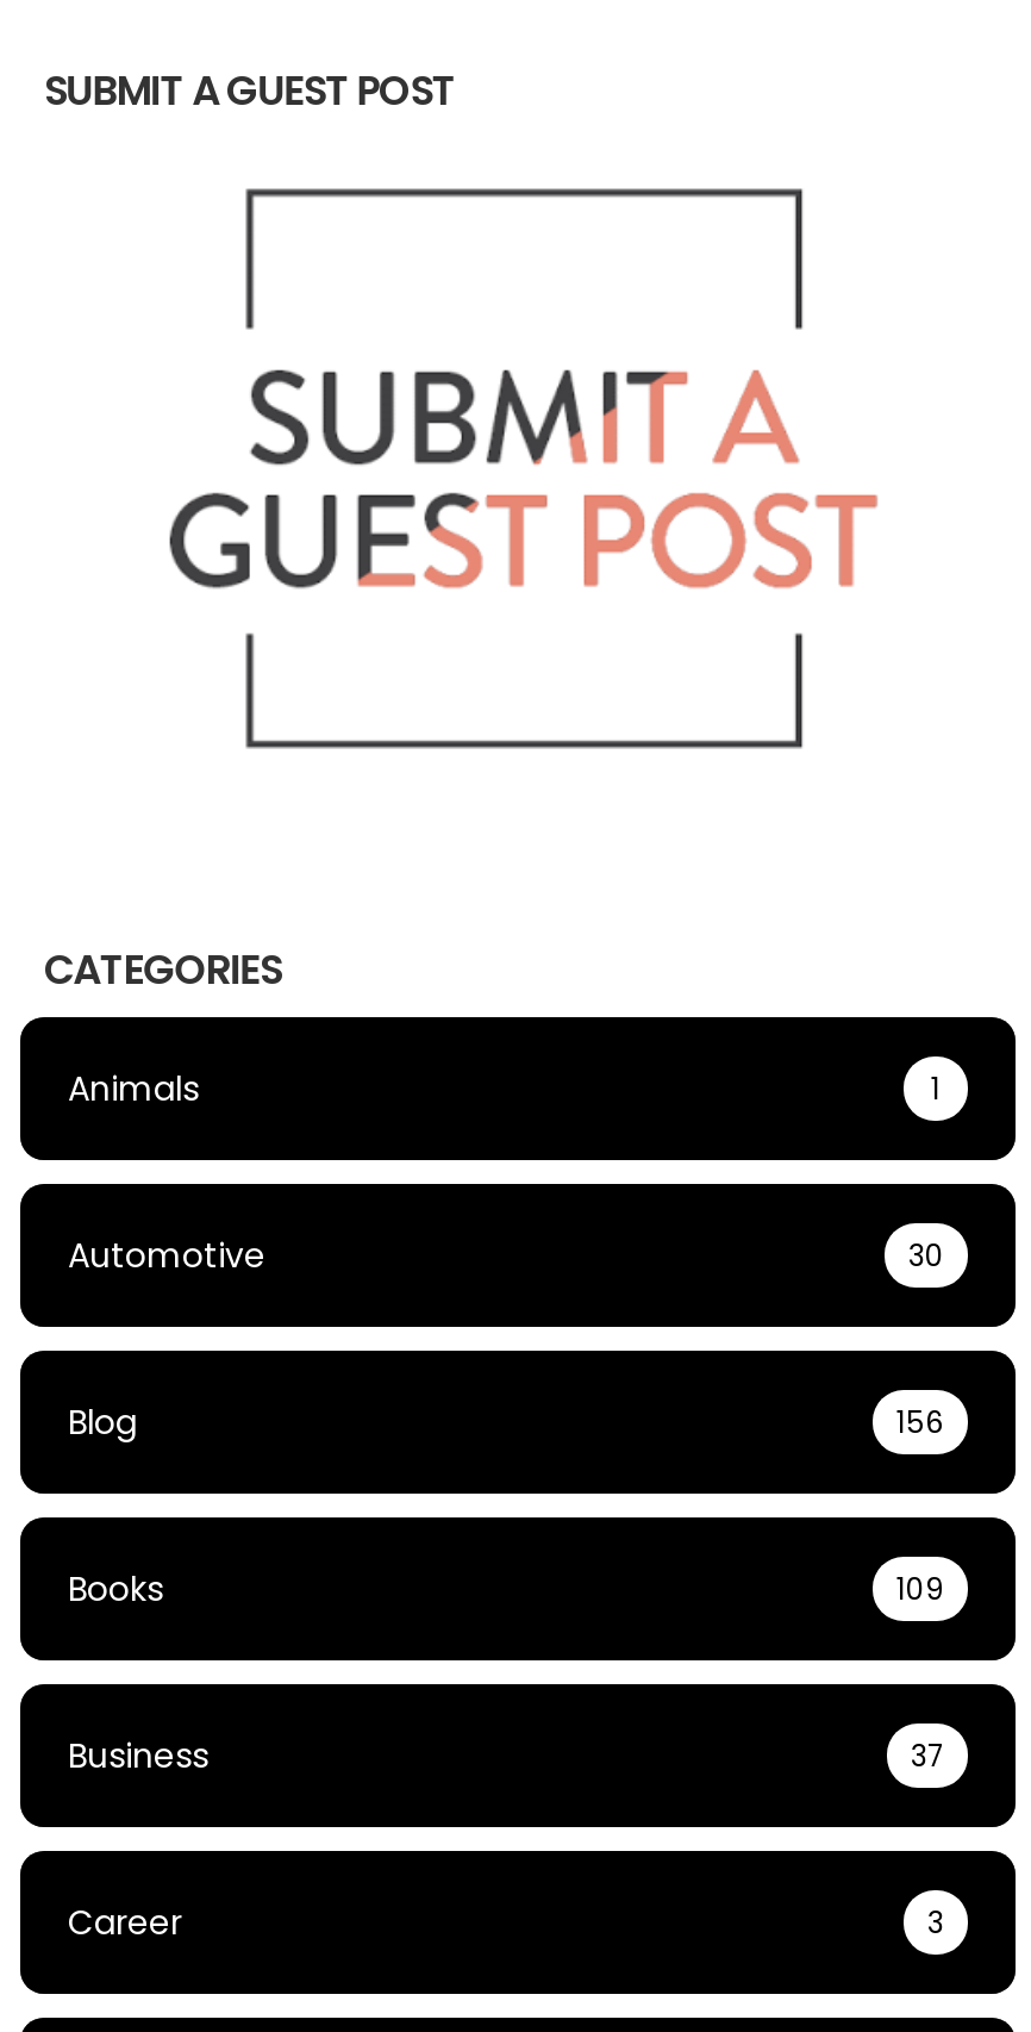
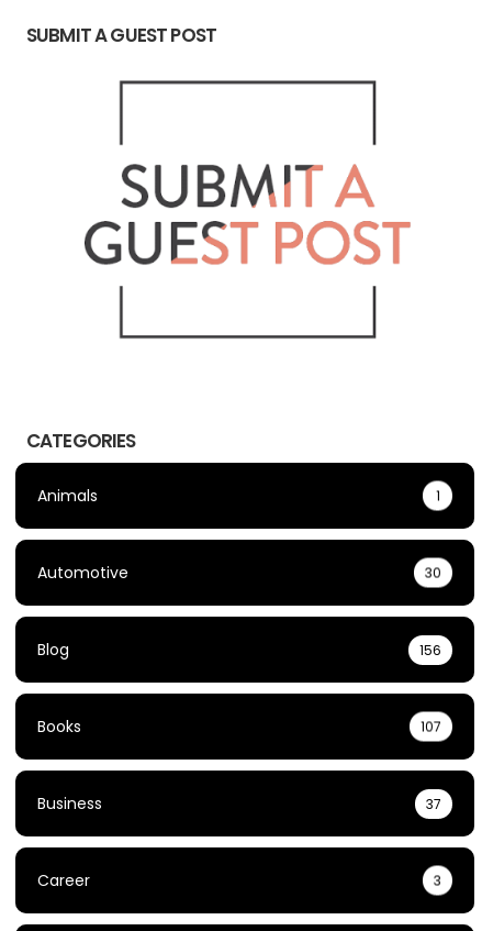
[896,1567,944,1608] 109 -> [421,717,441,735] 107

